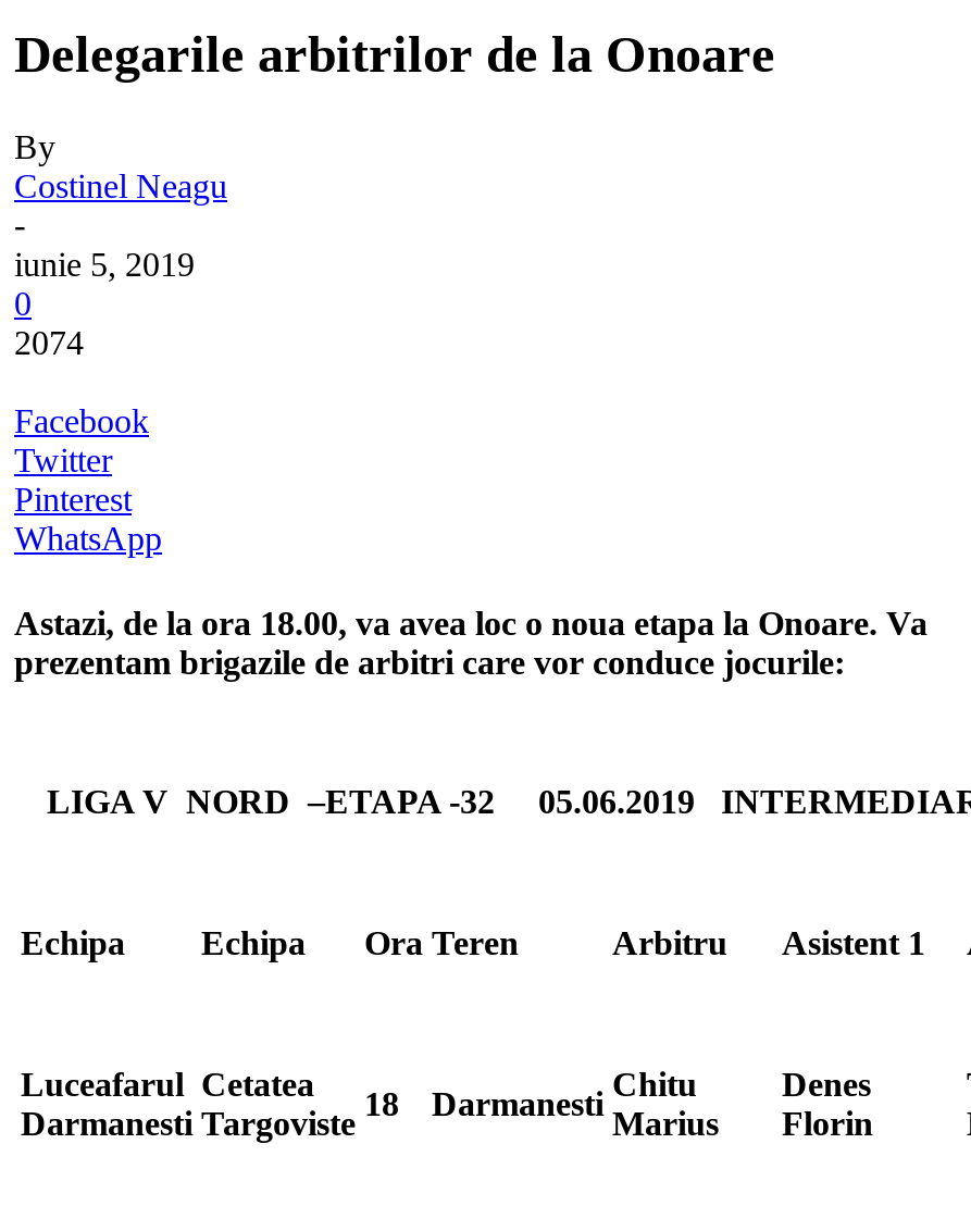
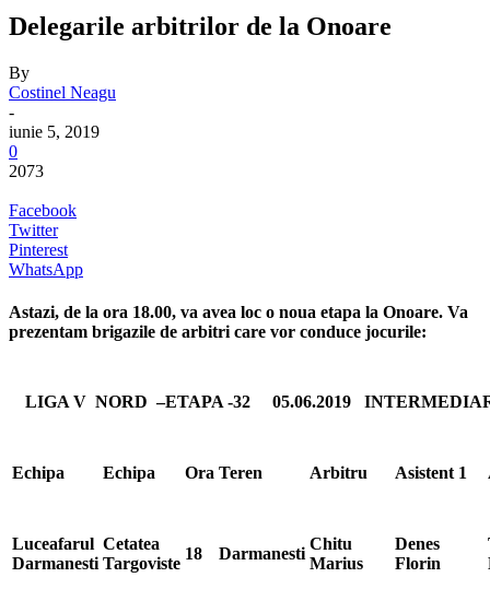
[14,324,84,361] 2074 -> [9,162,44,180] 2073

